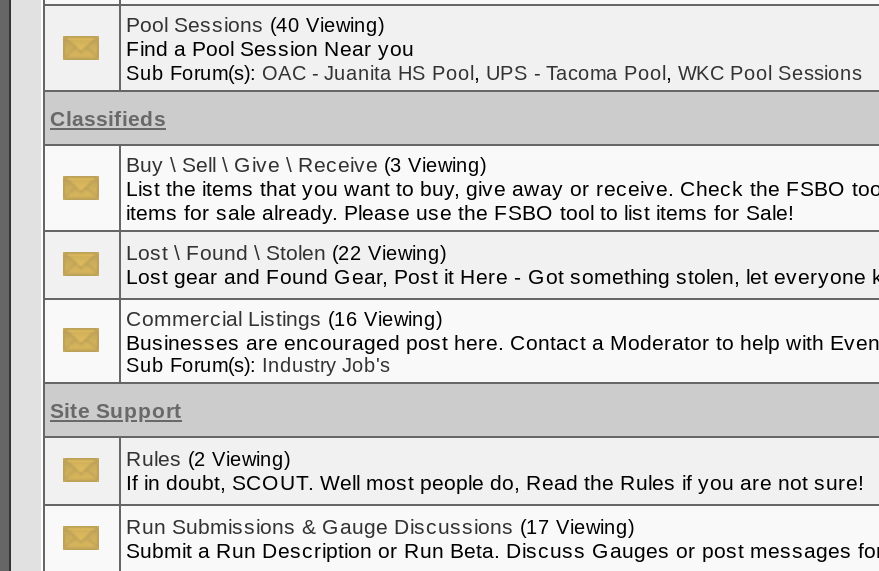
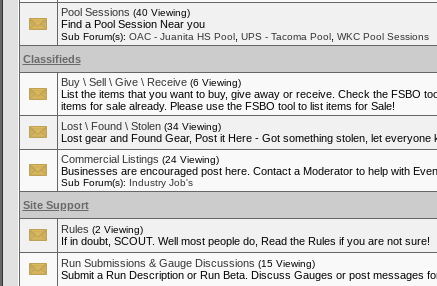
[126,152,486,176] Buy \ Sell \ Give \ Receive (3 Viewing) -> [60,76,240,88] Buy \ Sell \ Give \ Receive (6 Viewing)
[126,240,446,264] Lost \ Found \ Stolen (22 Viewing) -> [60,120,220,132] Lost \ Found \ Stolen (34 Viewing)
[126,306,442,330] Commercial Listings (16 Viewing) -> [60,153,218,165] Commercial Listings (24 Viewing)
[126,514,634,538] Run Submissions & Gauge Discussions (17 Viewing) -> [60,257,314,269] Run Submissions & Gauge Discussions (15 Viewing)

